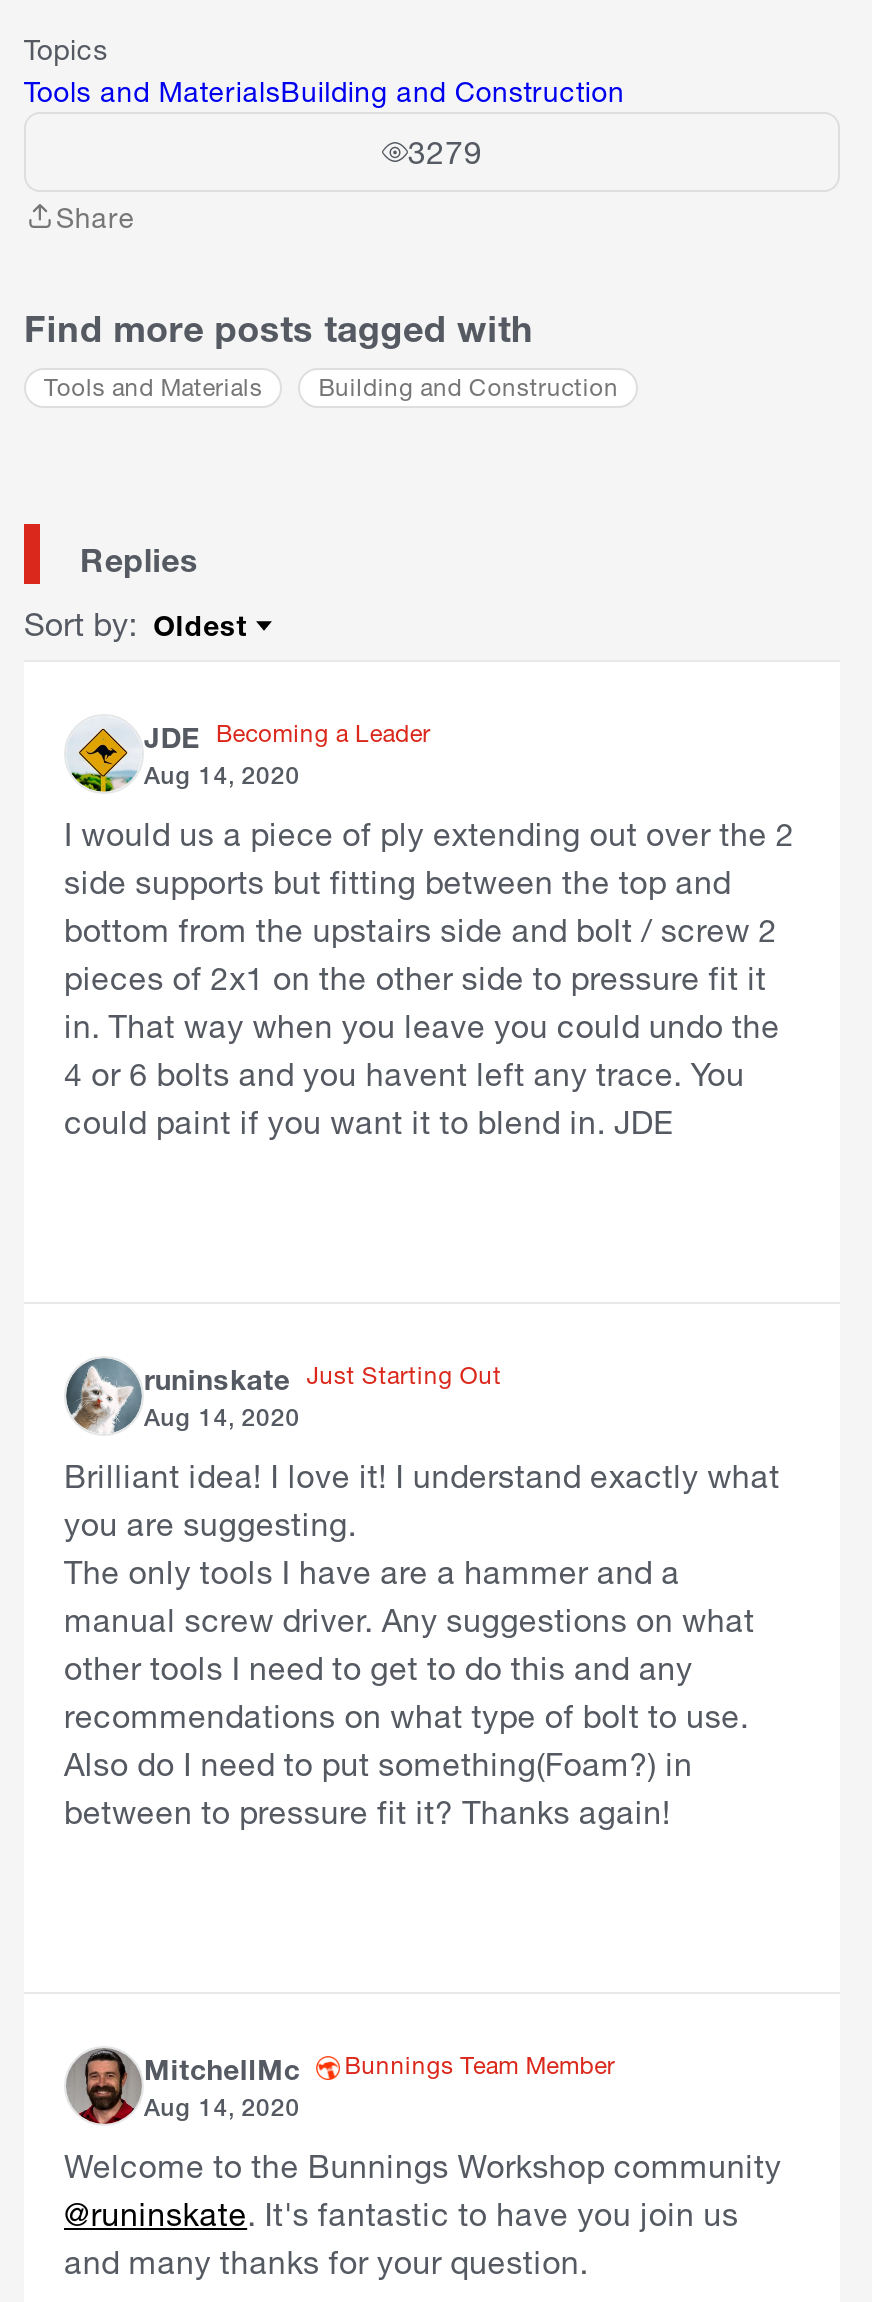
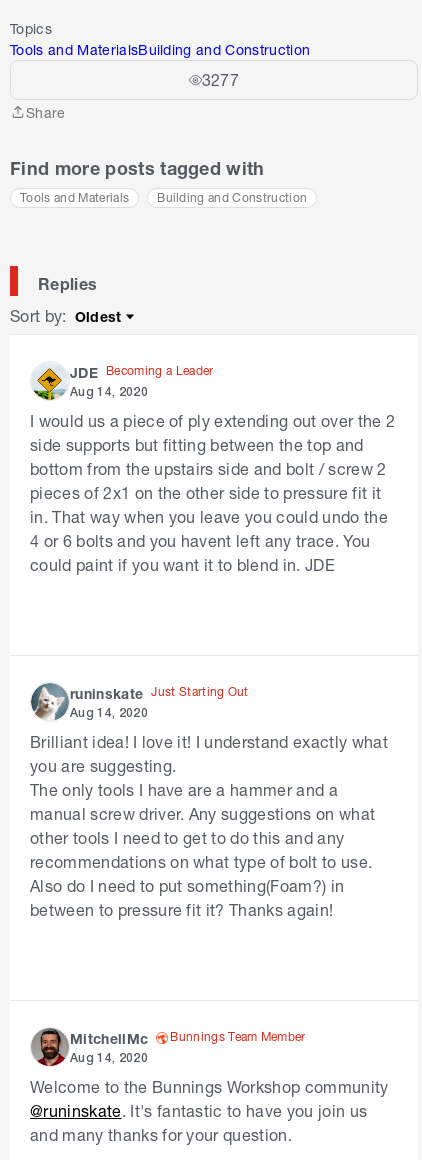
[408,133,482,171] 3279 -> [202,70,239,89] 3277

